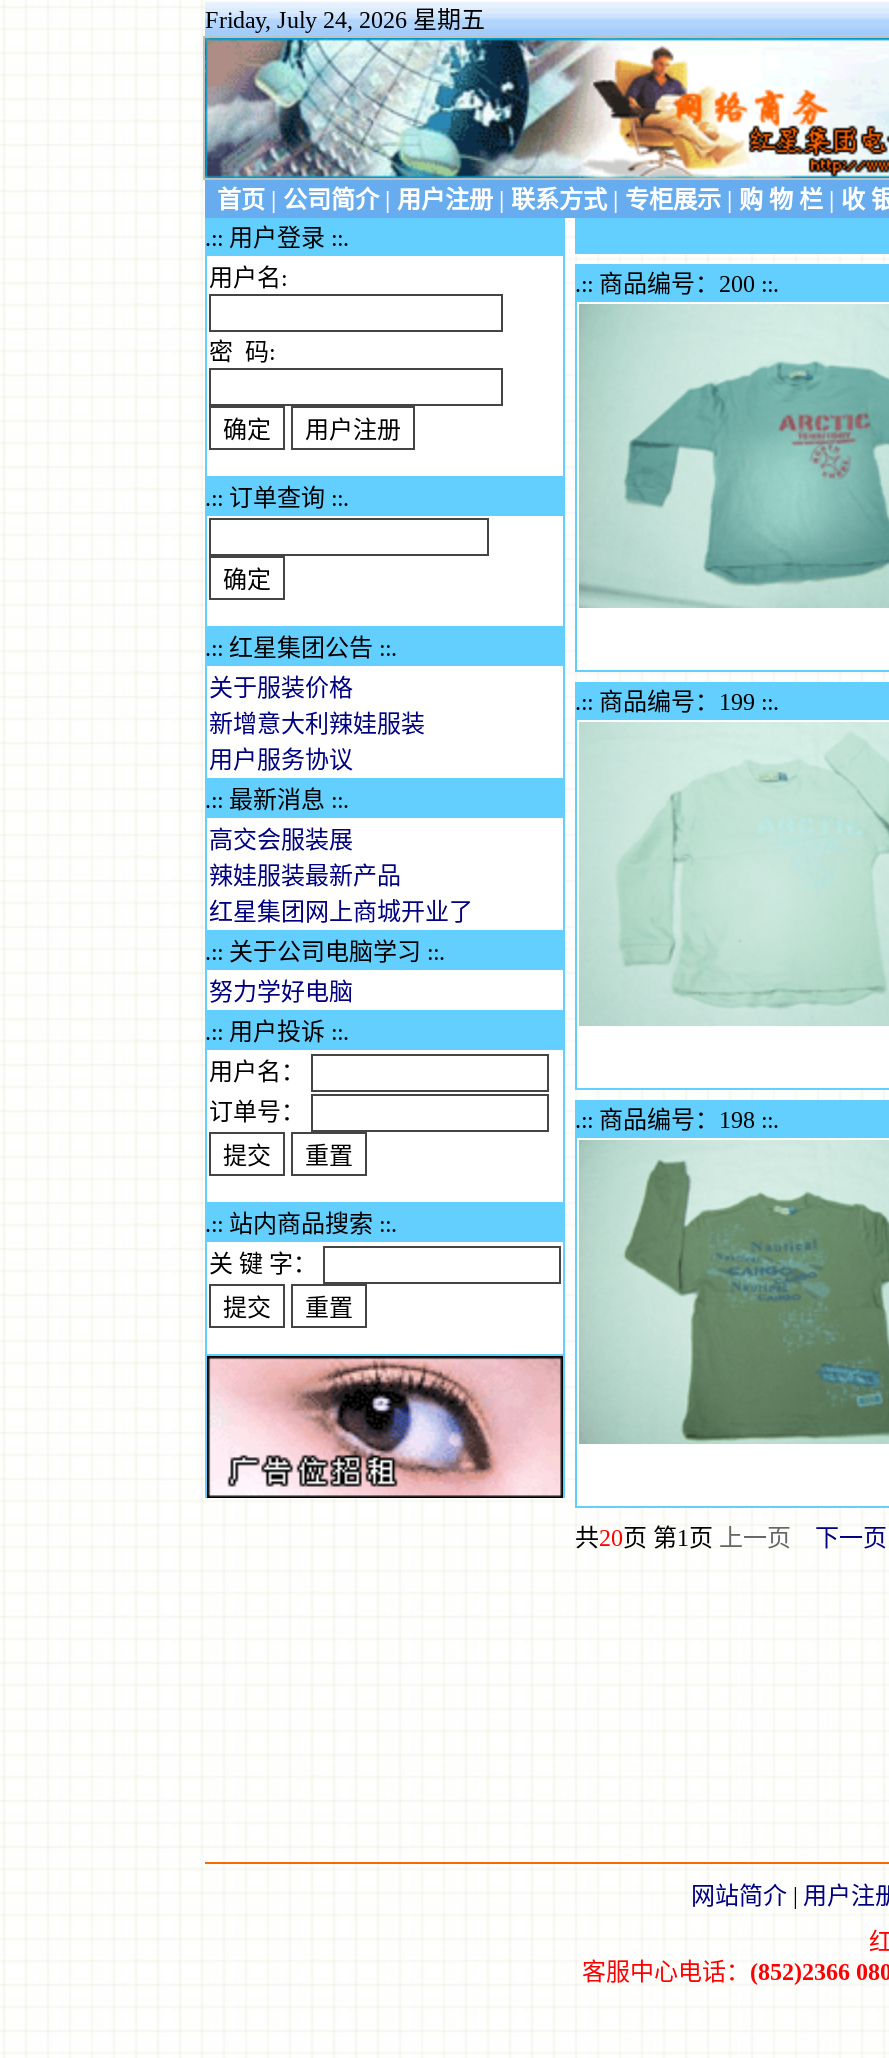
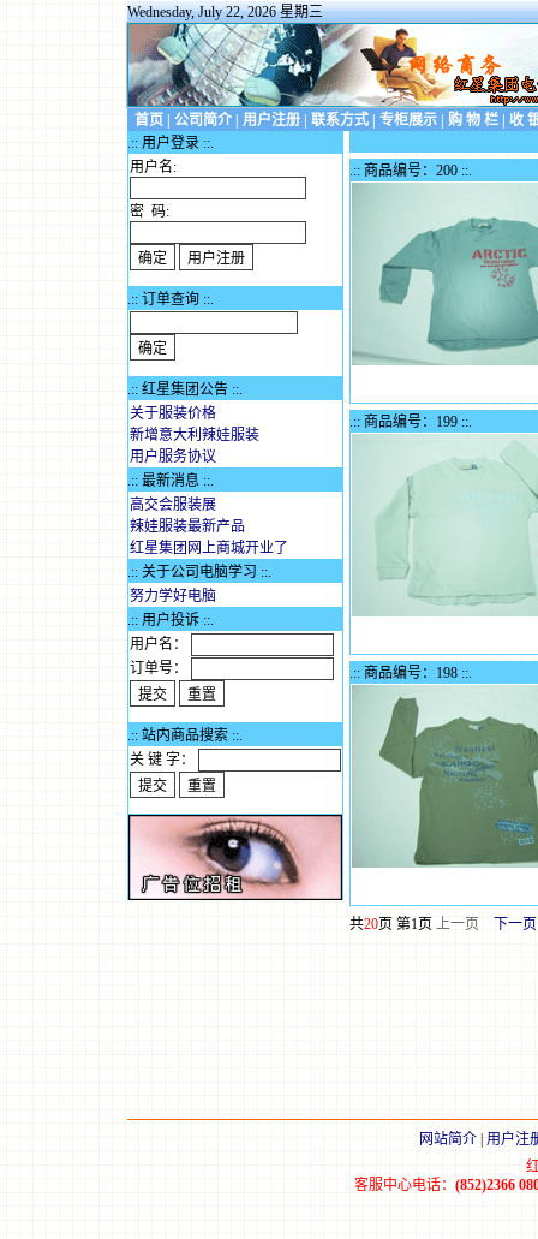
[205,6,485,34] Friday, July 24, 2026 星期五 -> [127,4,323,20] Wednesday, July 22, 2026 星期三

